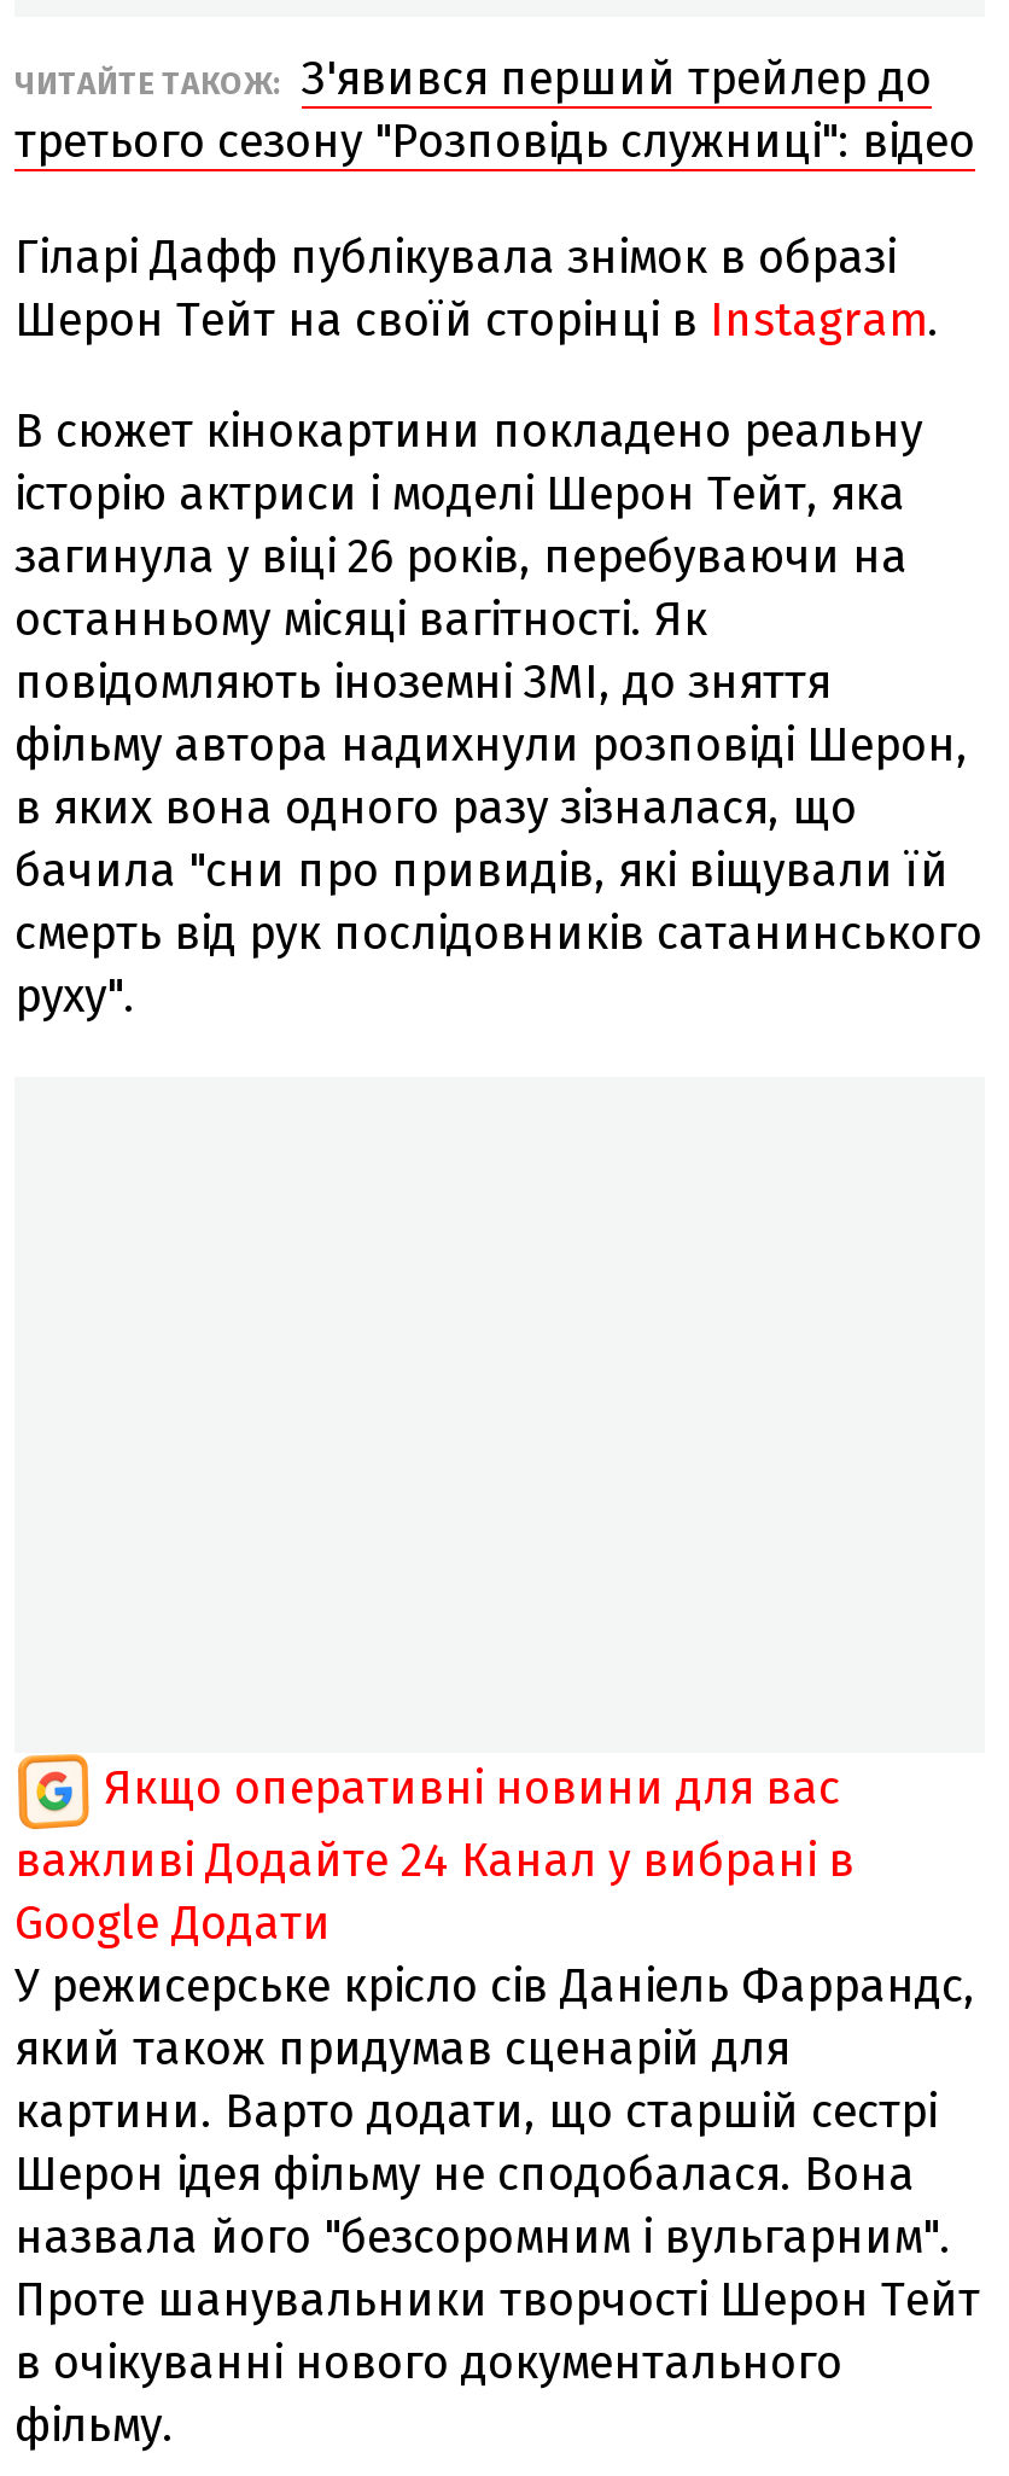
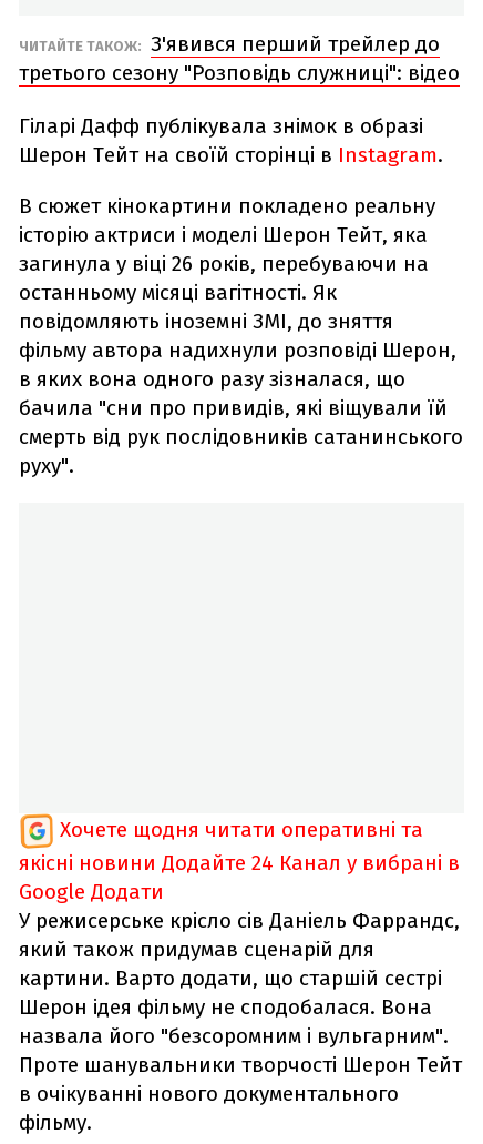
[14,1759,855,1887] Якщо оперативні новини для вас | важливі Додайте 24 Канал у вибрані в -> [19,816,460,875] Хочете щодня читати оперативні та | якісні новини Додайте 24 Канал у вибрані в

